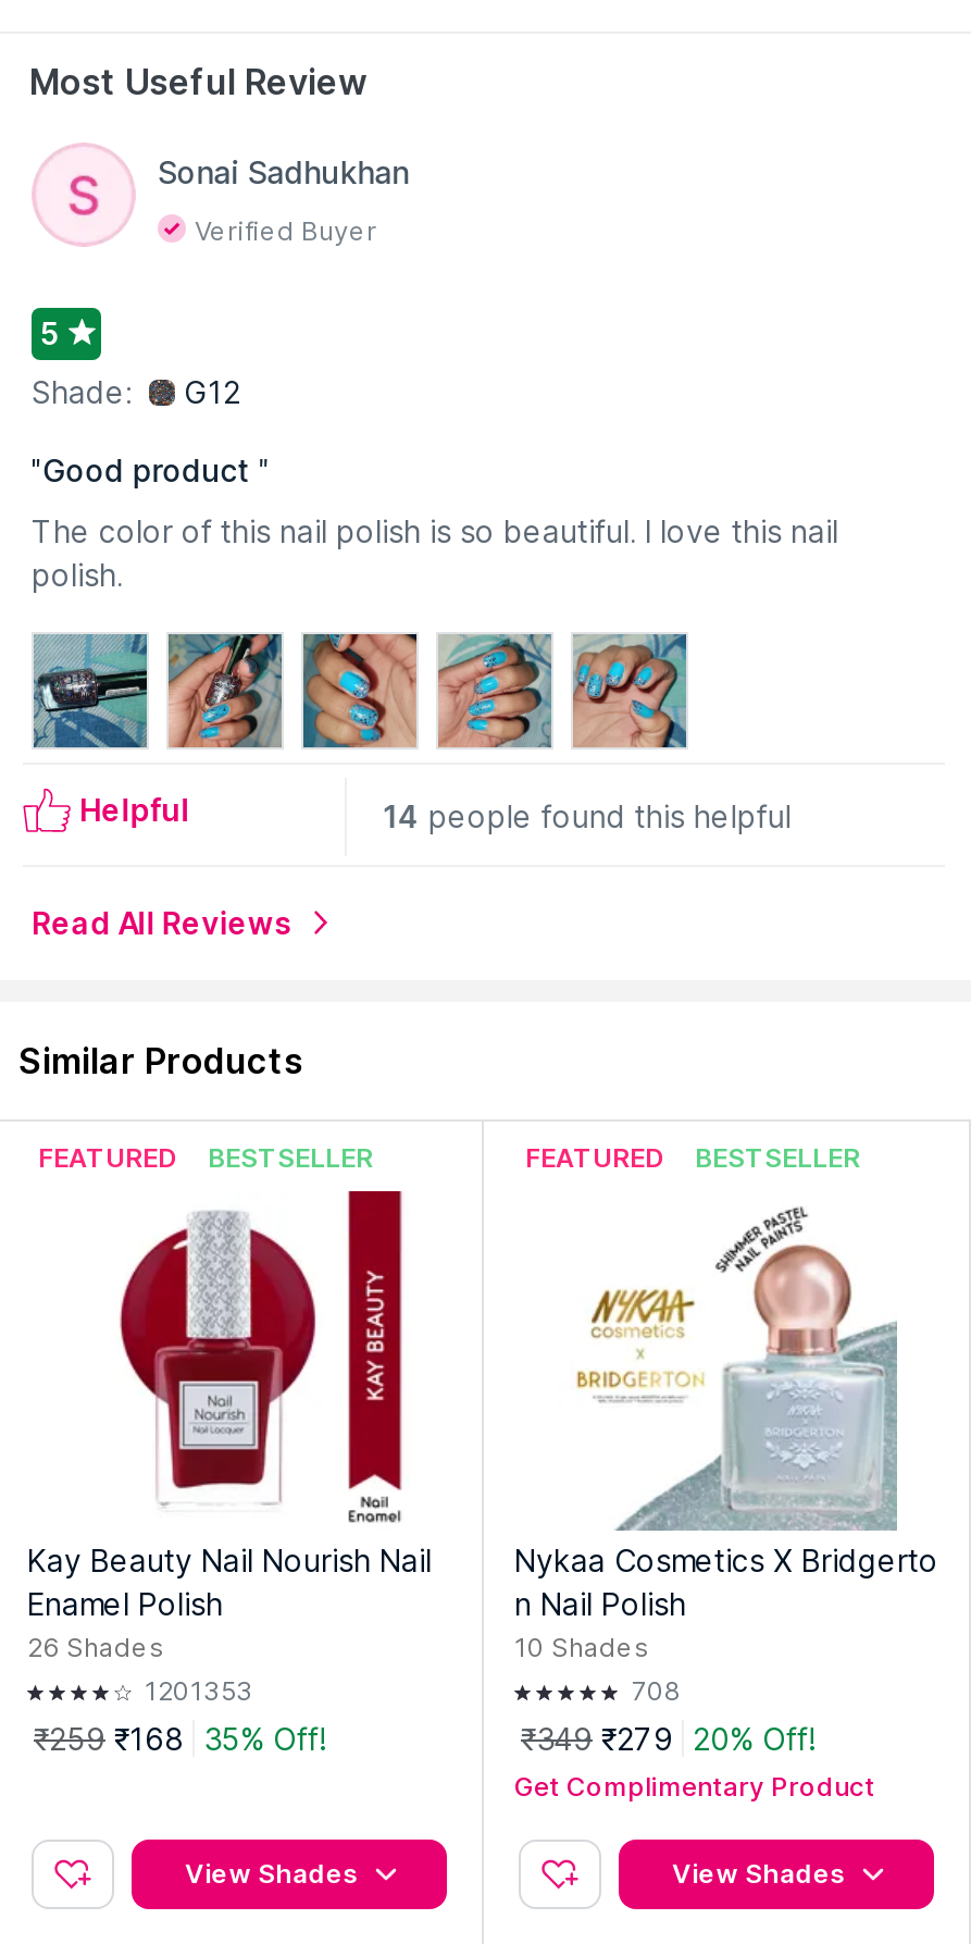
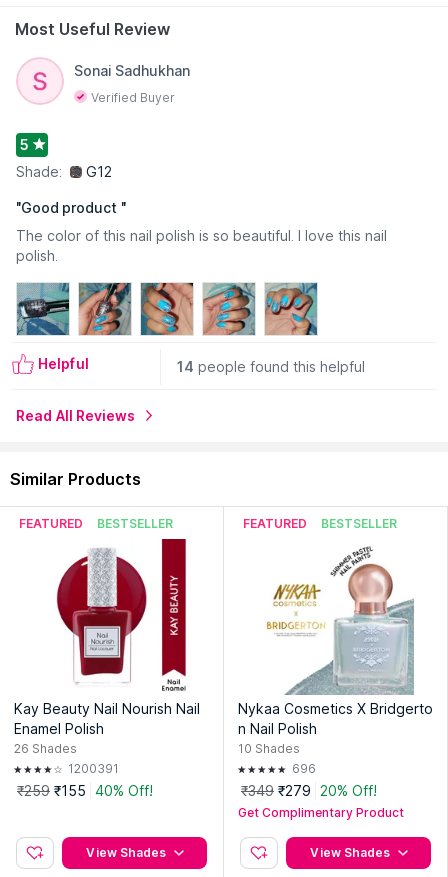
[145,1673,253,1706] 1201353 -> [68,761,119,776] 1200391
[632,1673,682,1706] 708 -> [292,761,316,776] 696
[34,1719,327,1756] ₹259 ₹168 35% Off! -> [17,782,153,799] ₹259 ₹155 40% Off!

